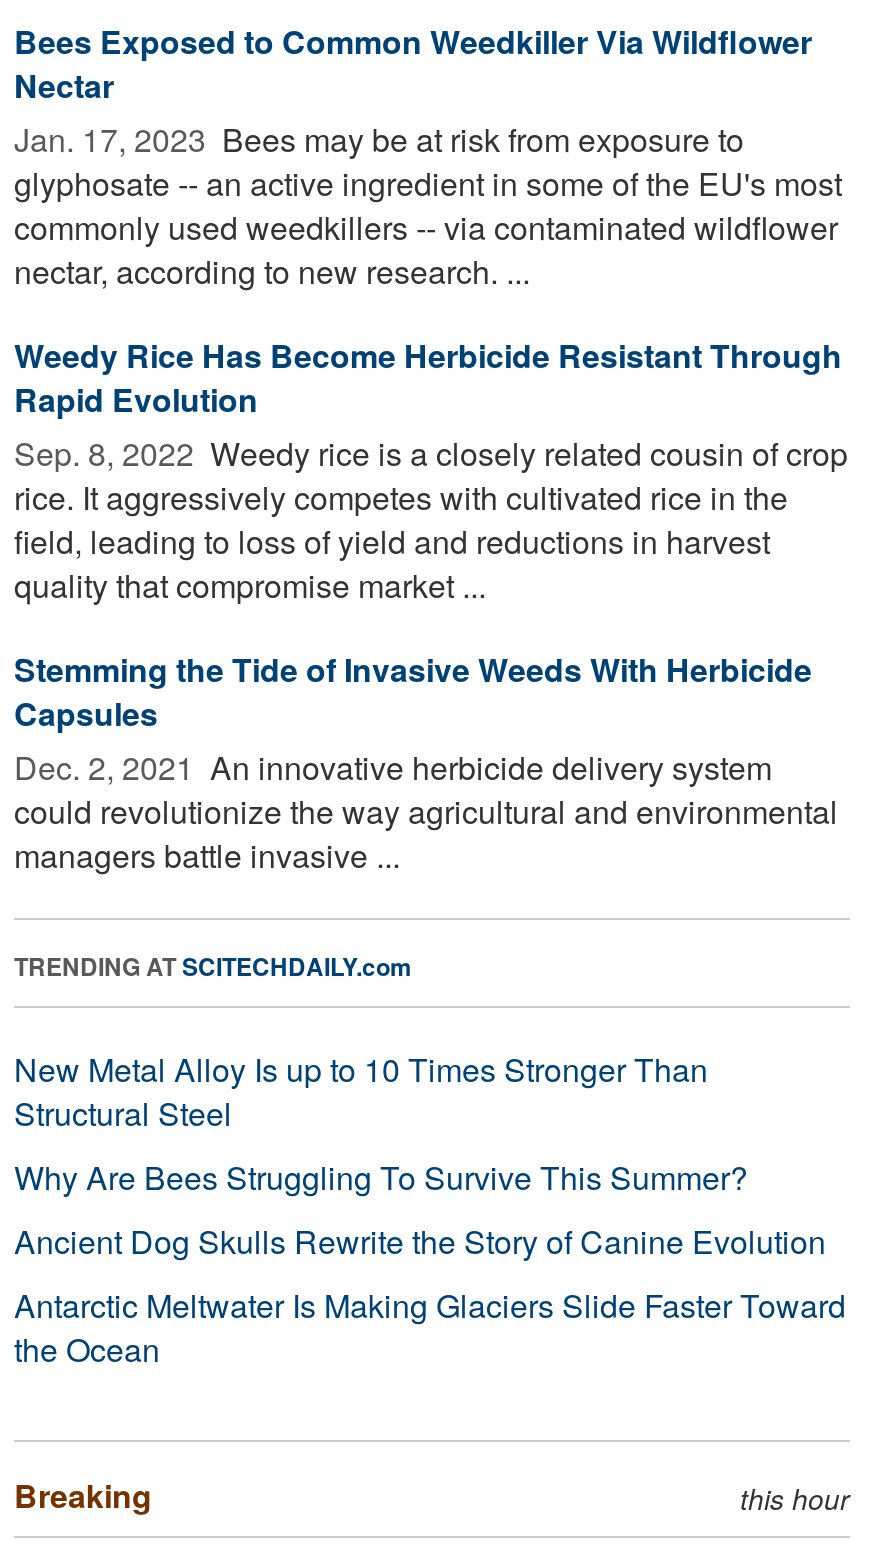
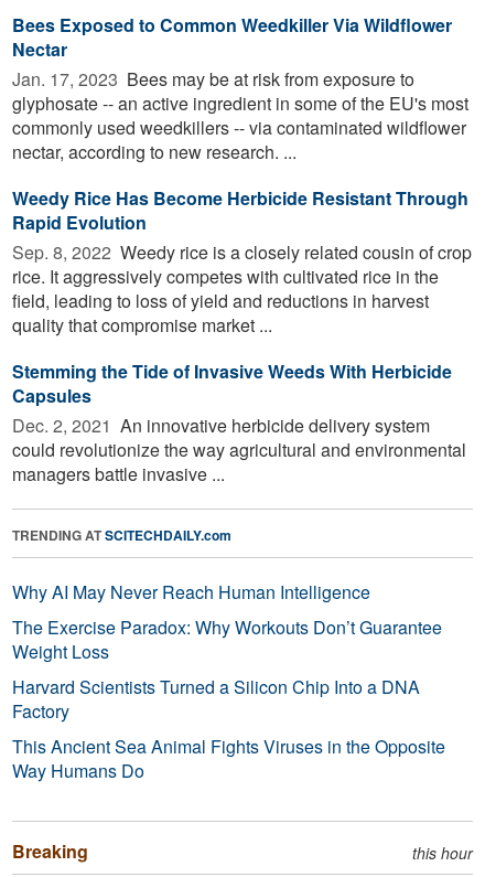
[14,1046,846,1372] New Metal Alloy Is up to 10 Times Stronger Than | Structural Steel | Why Are Bees Struggling To Survive This Summer? | Ancient Dog Skulls Rewrite the Story of Canine Evolution | Antarctic Meltwater Is Making Glaciers Slide Faster Toward | the Ocean -> [12,579,445,783] Why AI May Never Reach Human Intelligence | The Exercise Paradox: Why Workouts Don’t Guarantee | Weight Loss | Harvard Scientists Turned a Silicon Chip Into a DNA | Factory | This Ancient Sea Animal Fights Viruses in the Opposite | Way Humans Do

